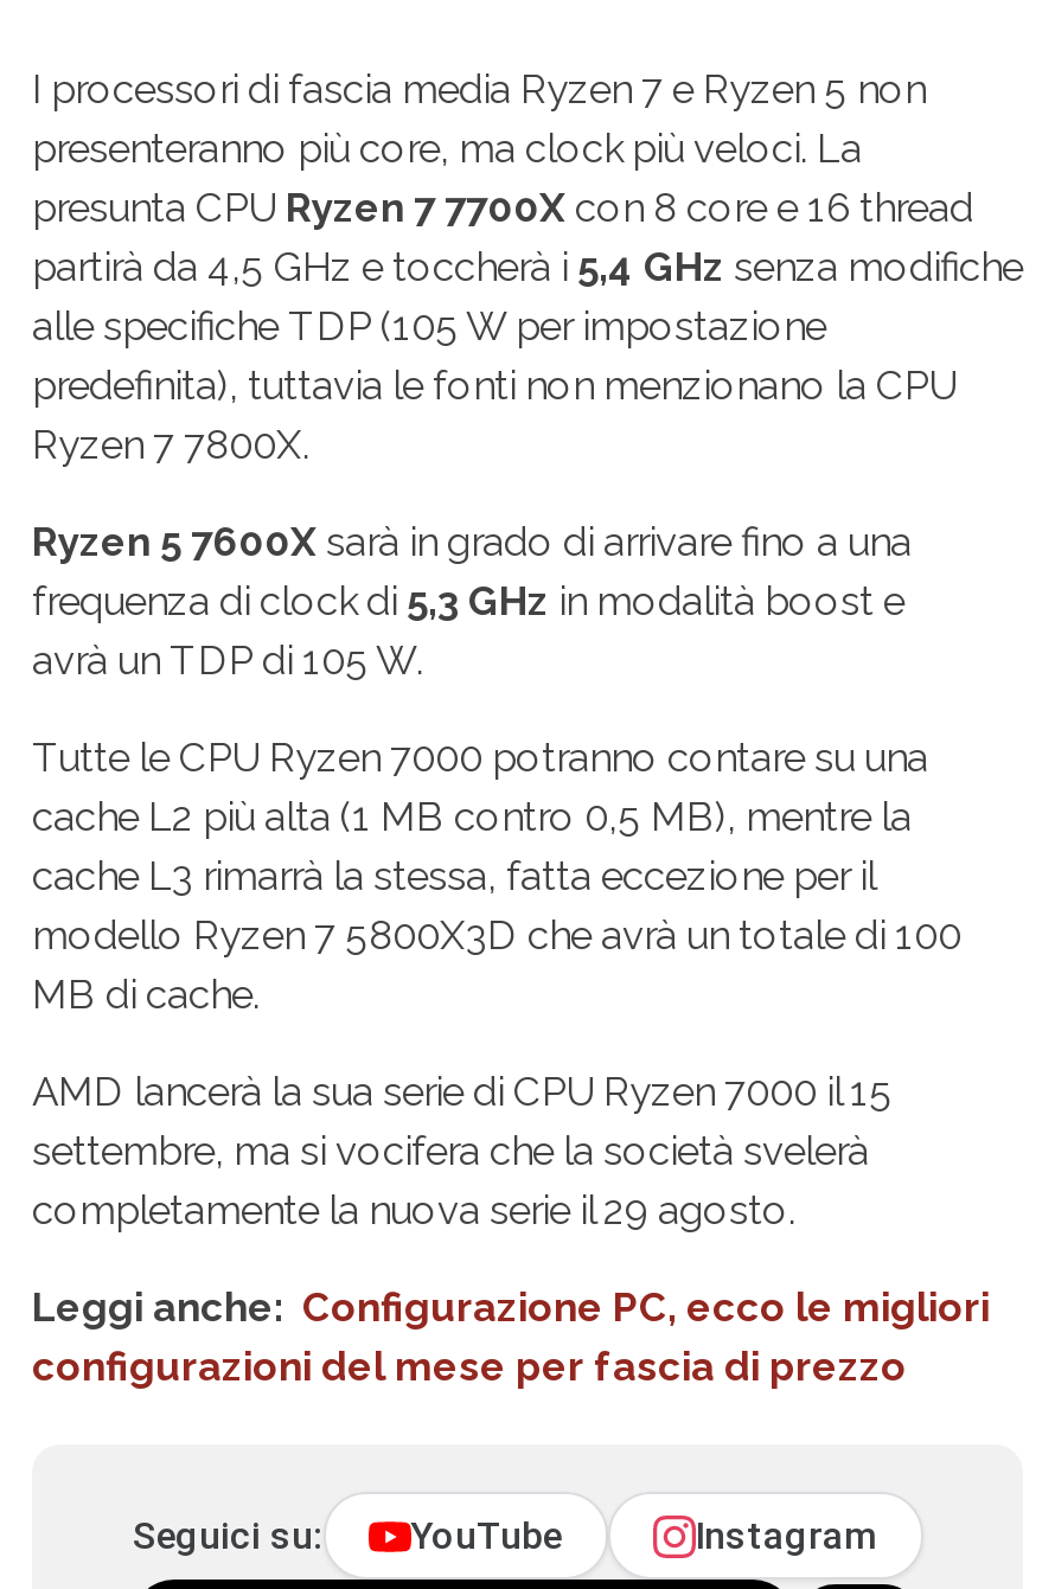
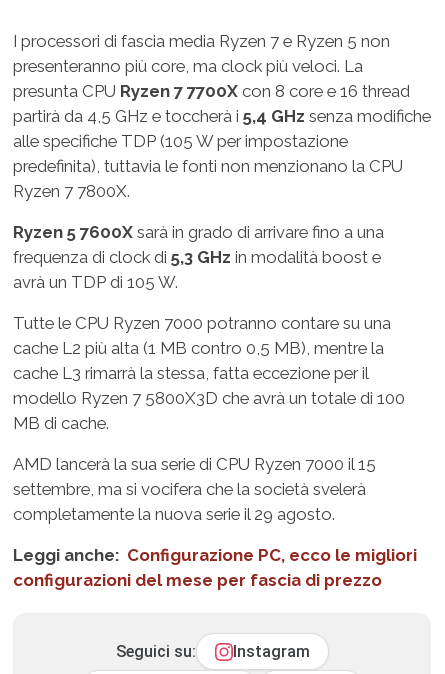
[410,1514,562,1559] YouTube -> none

